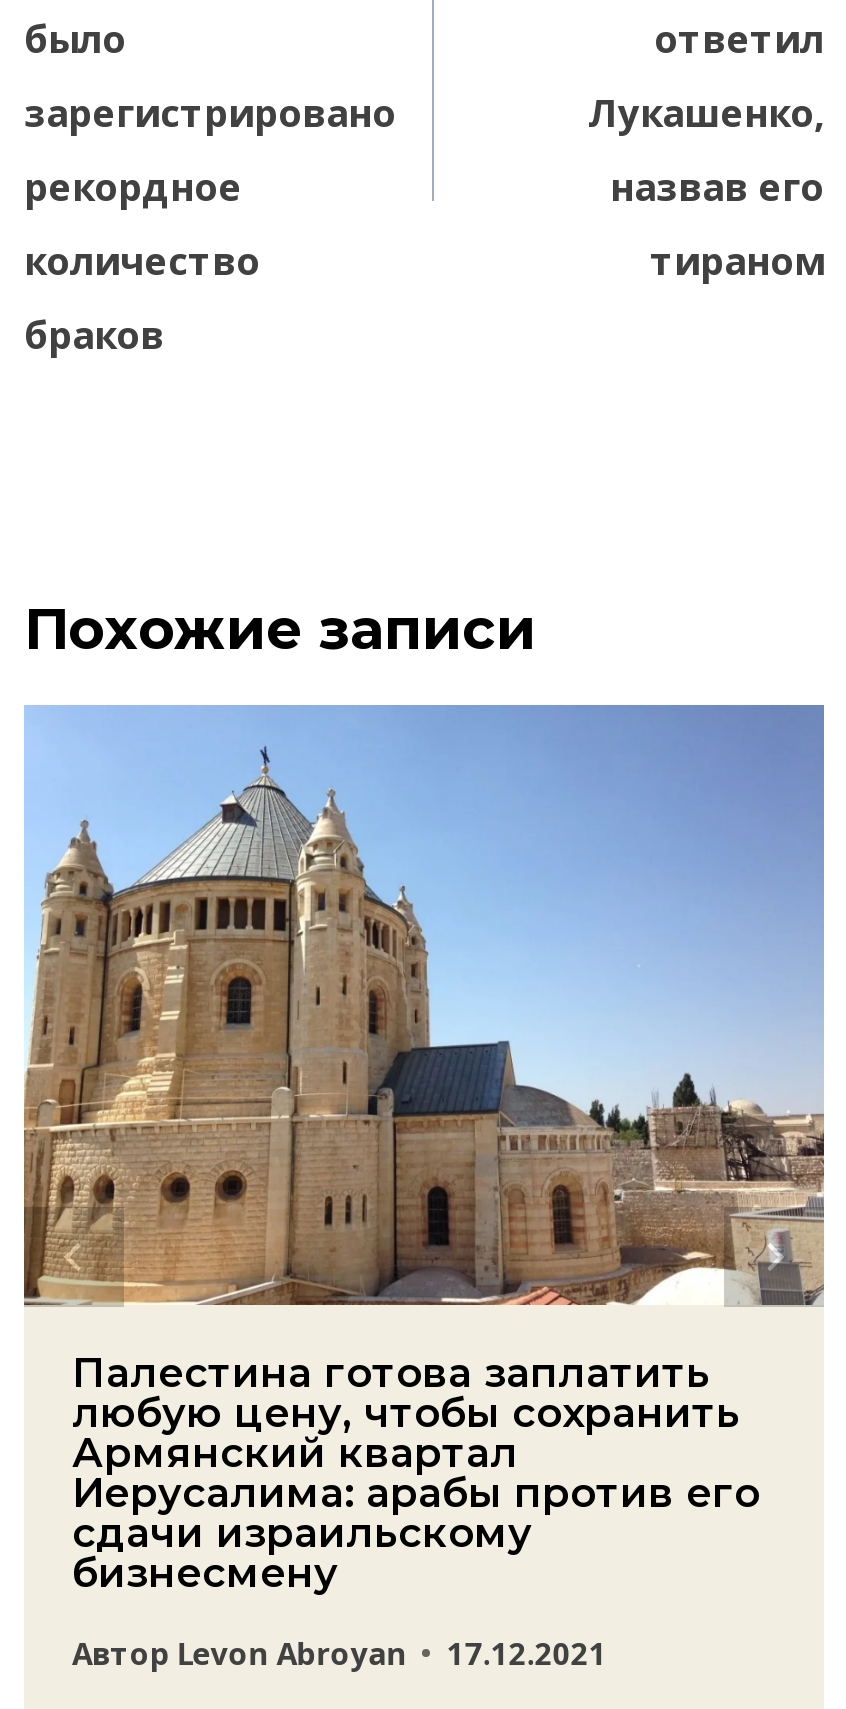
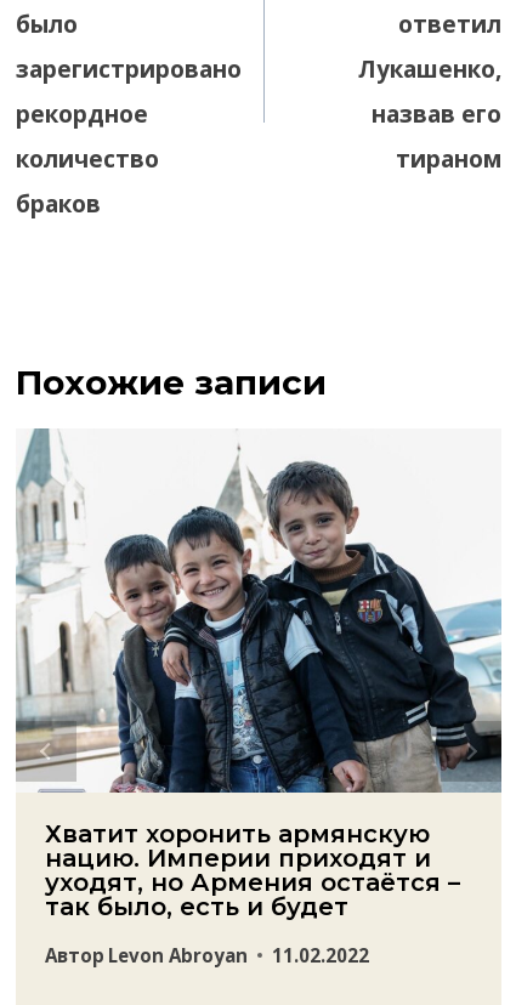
[24,703,826,1597] [image] | Палестина готова заплатить | любую цену, чтобы сохранить | Армянский квартал | Иерусалима: арабы против его | сдачи израильскому | бизнесмену -> [15,428,503,921] [image] | Хватит хоронить армянскую | нацию. Империи приходят и | уходят, но Армения остаётся – | так было, есть и будет
[72,1633,606,1673] Автор Levon Abroyan 17.12.2021 -> [45,943,369,967] Автор Levon Abroyan 11.02.2022

